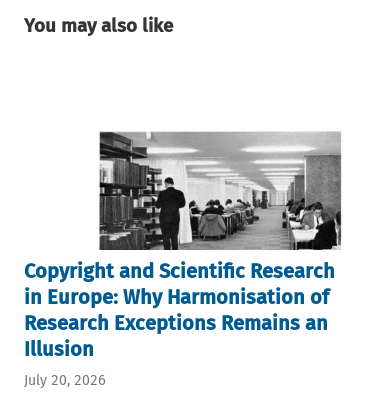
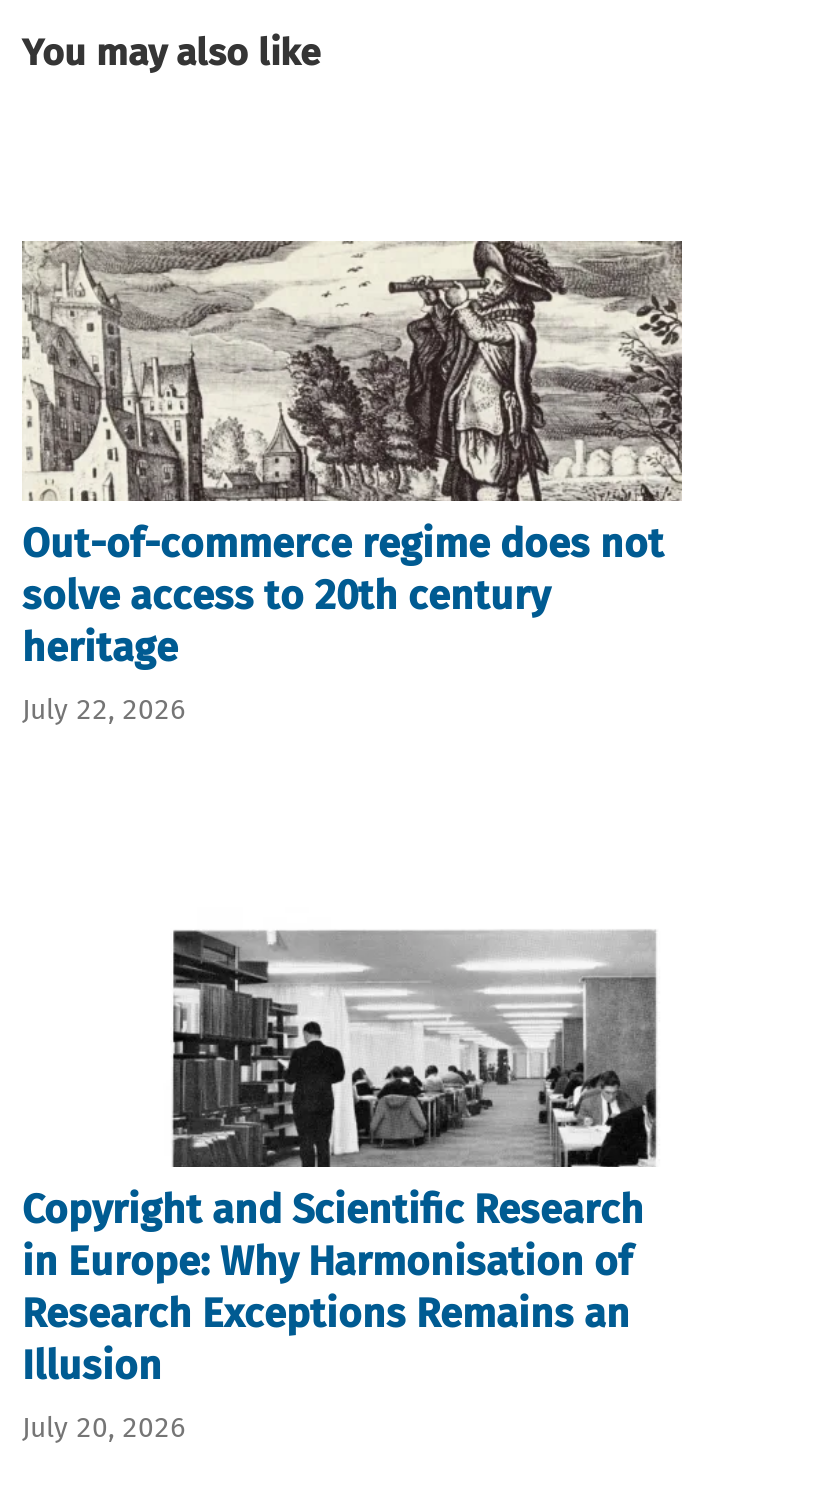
none -> [20,239,684,727] [image] | Out-of-commerce regime does not | solve access to 20th century | heritage | July 22, 2026

